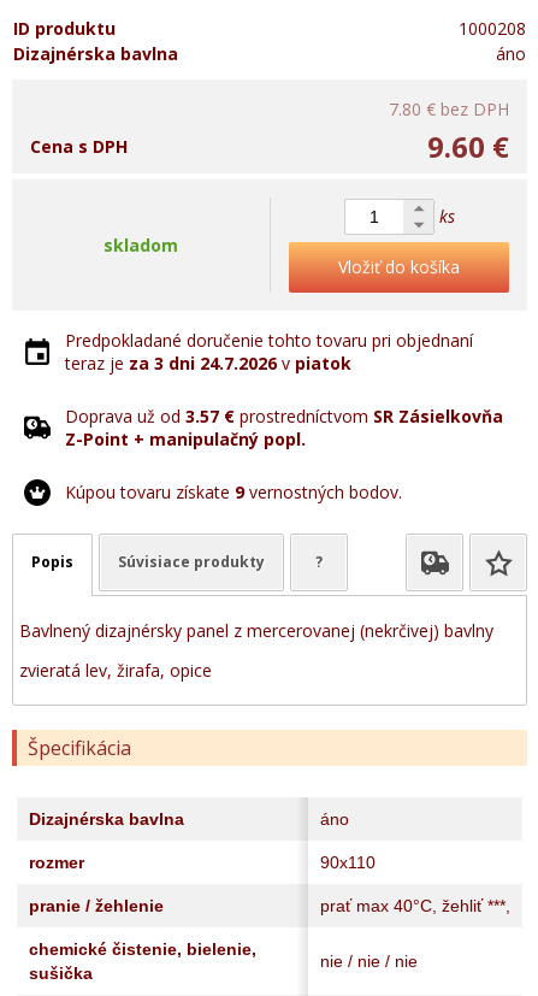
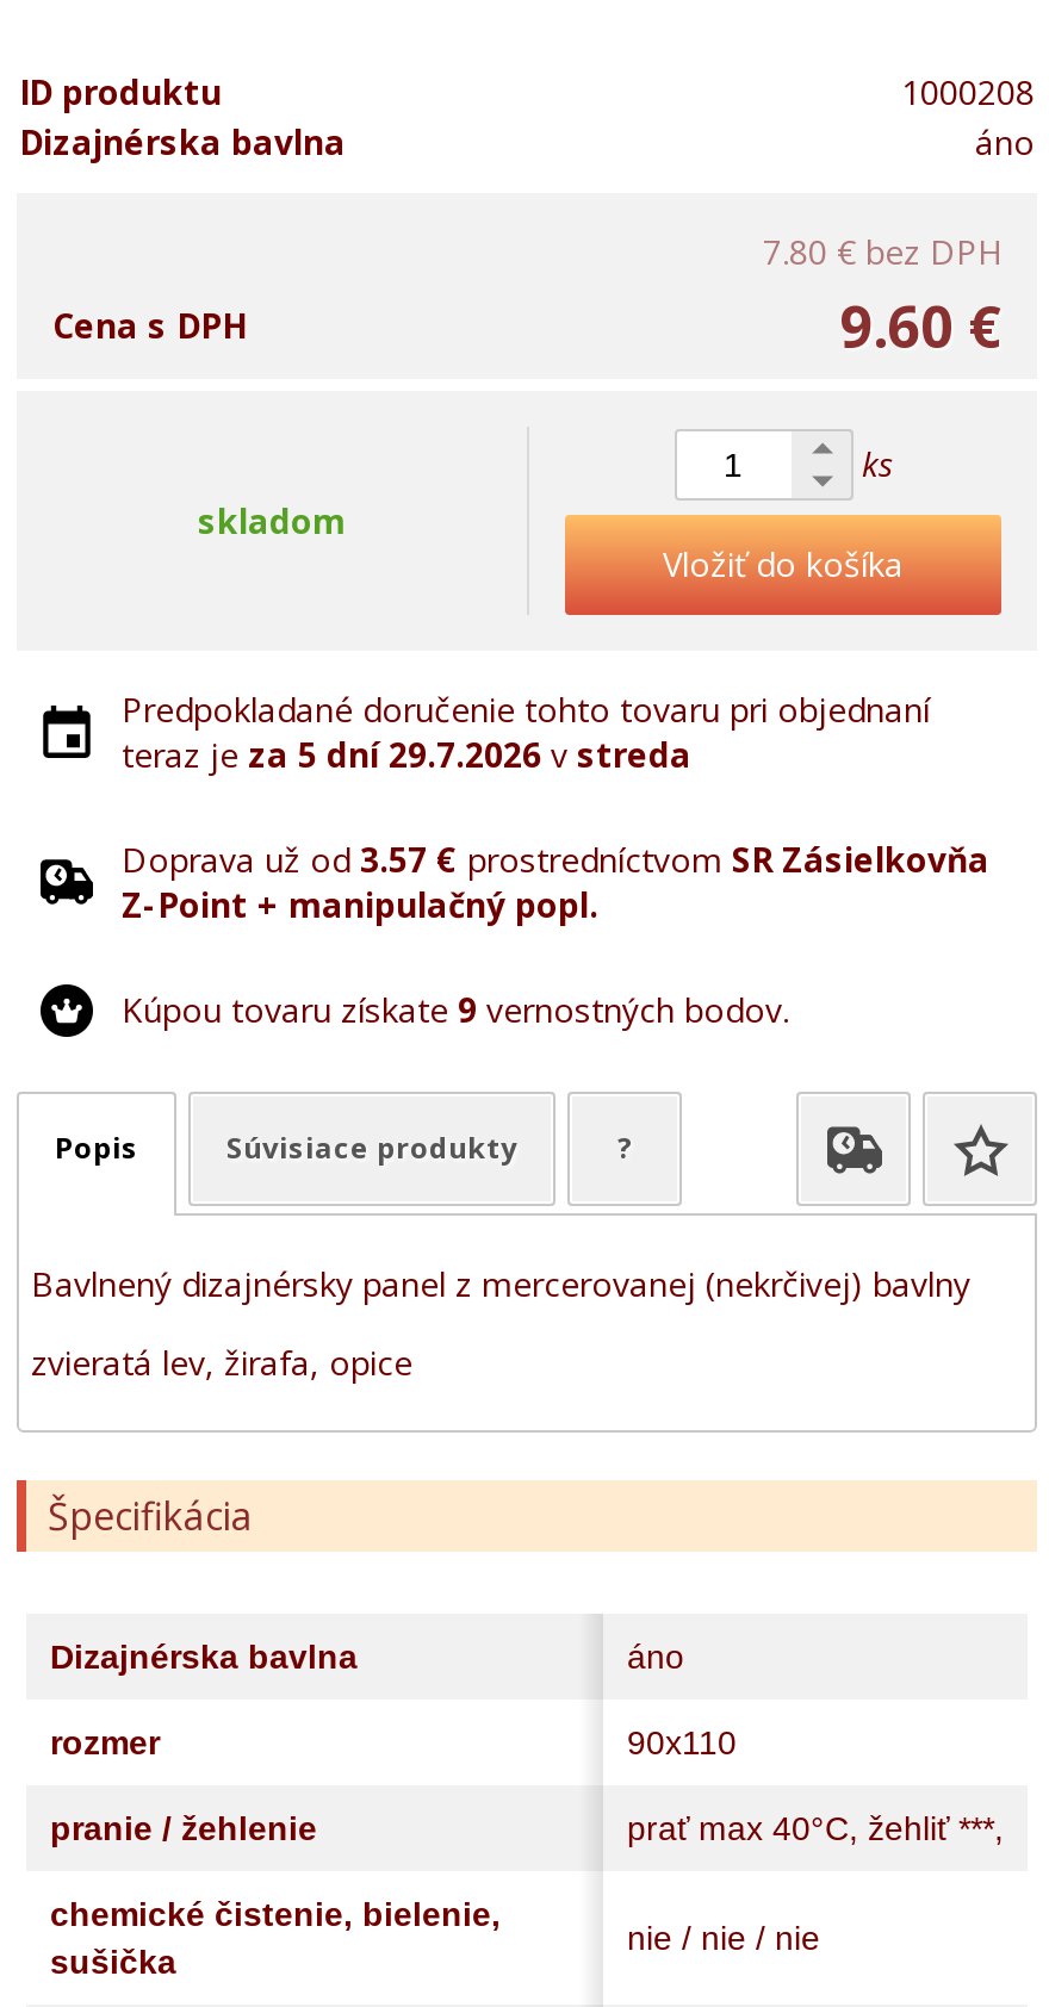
[65,352,351,375] teraz je za 3 dni 24.7.2026 v piatok -> [122,732,691,777] teraz je za 5 dní 29.7.2026 v streda

